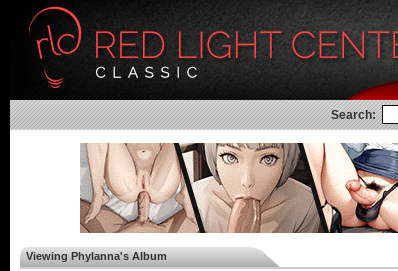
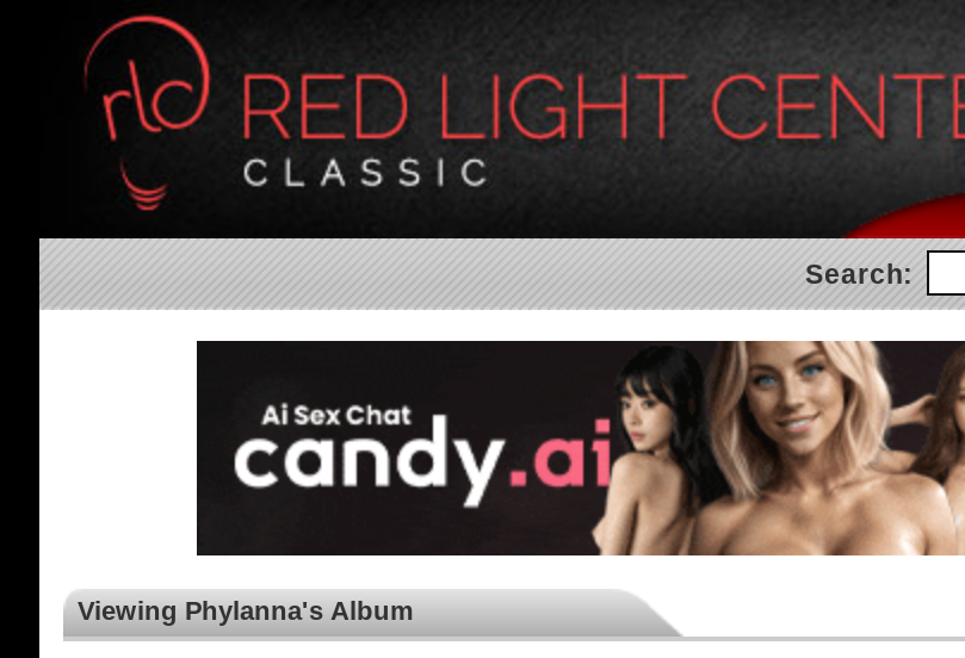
[76,142,395,234] [image] -> [194,339,958,558] [image]

